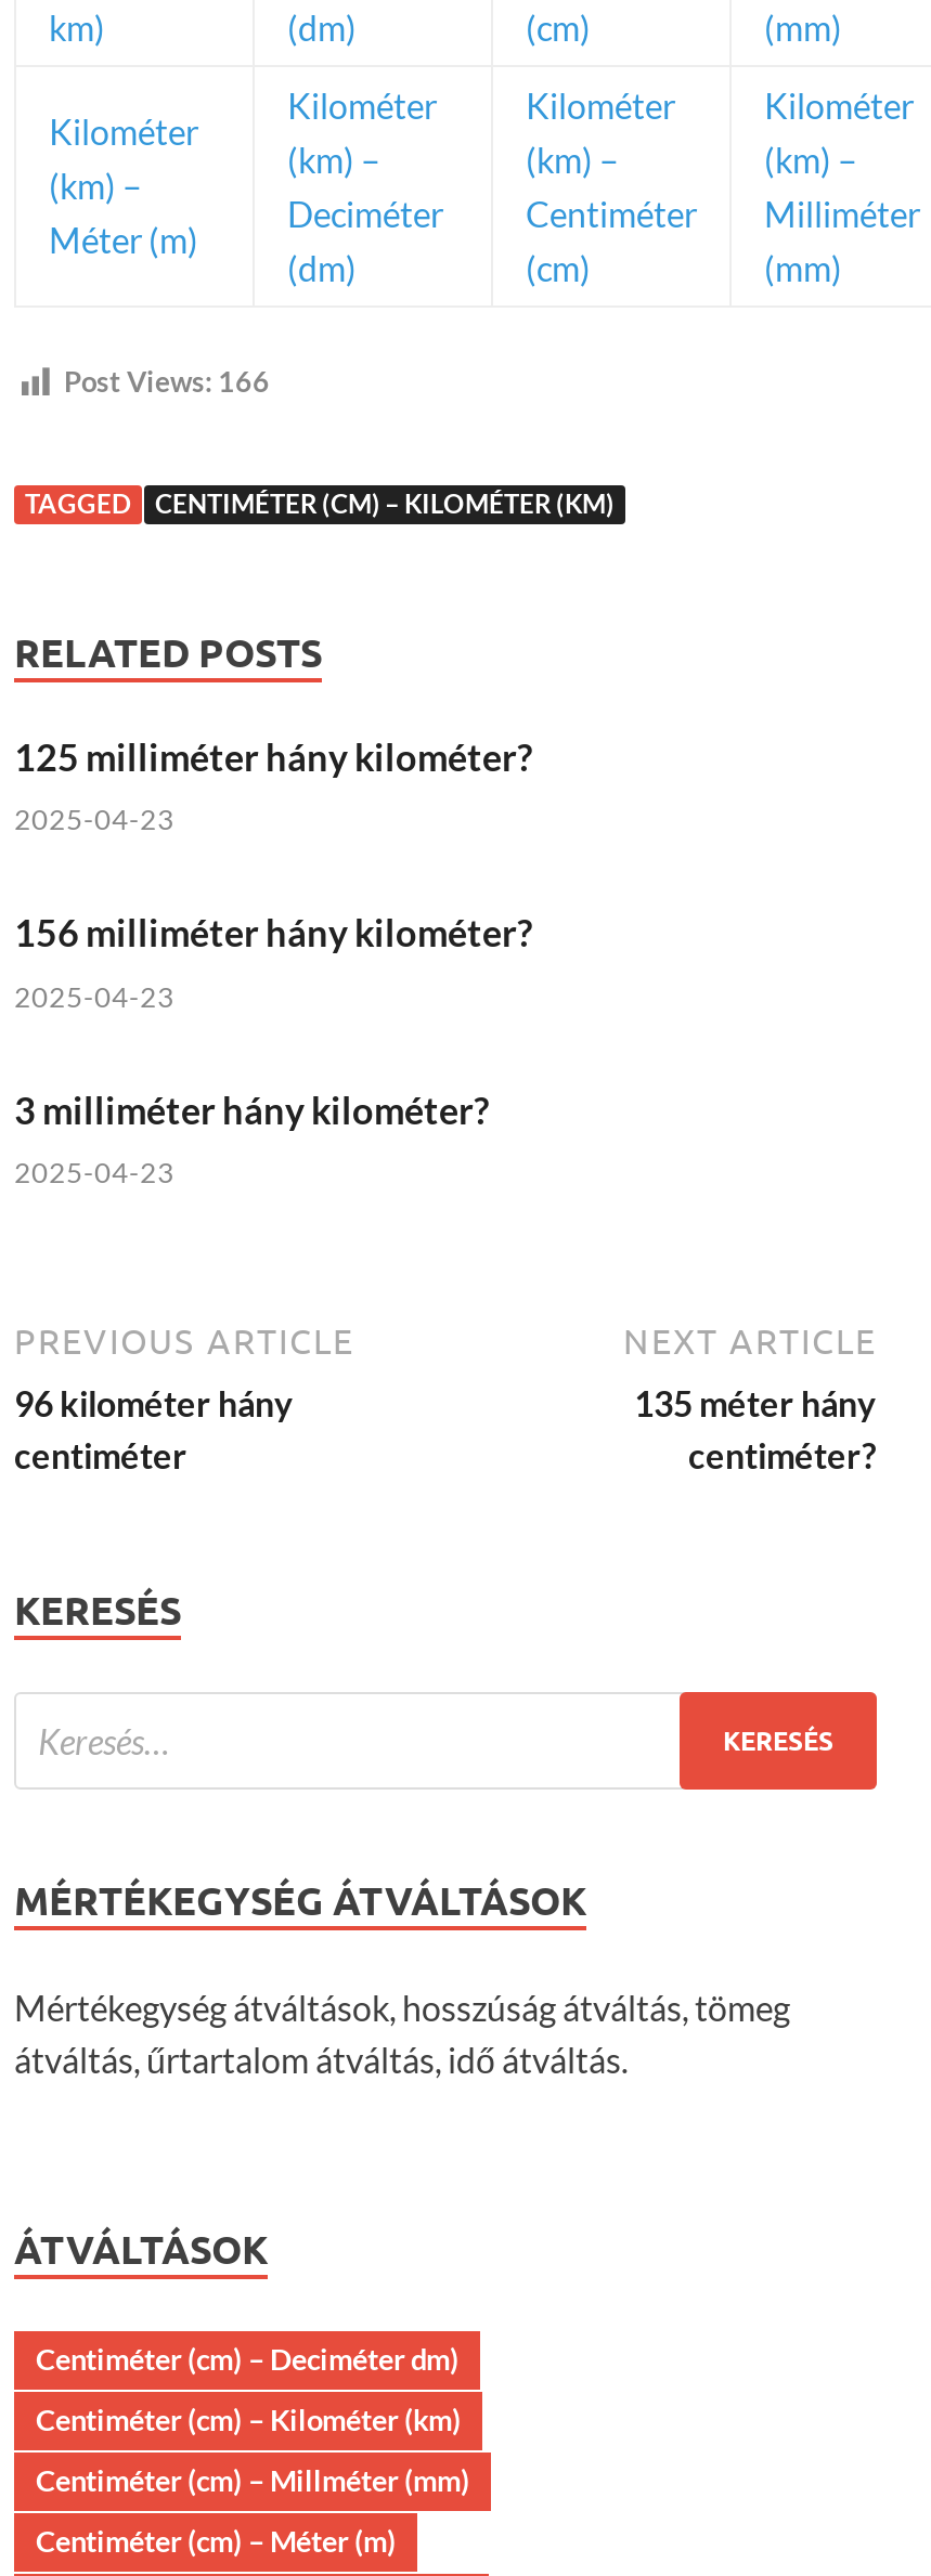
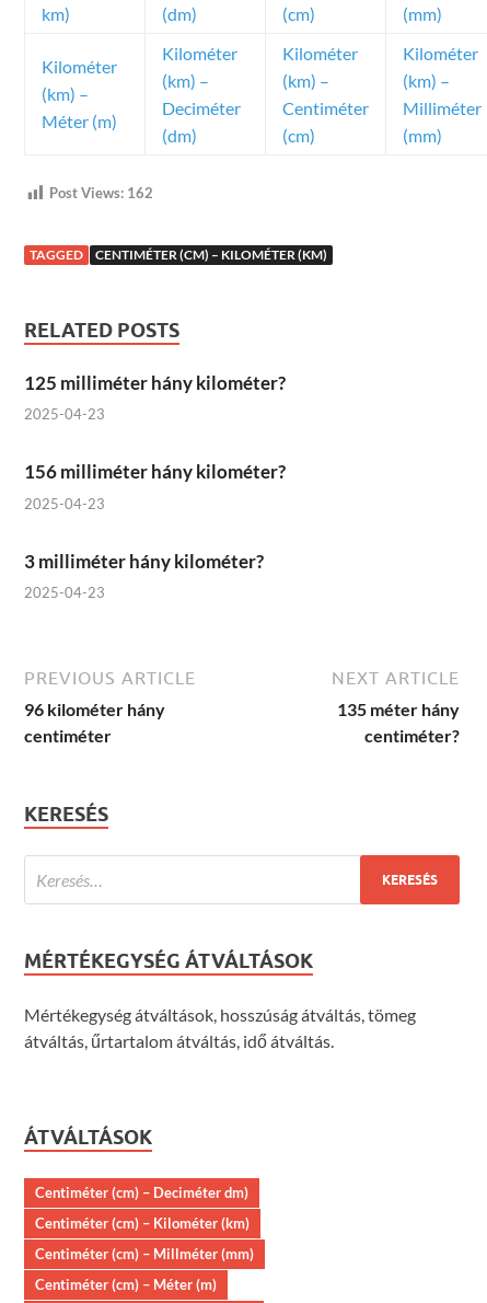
[64,365,270,399] Post Views: 166 -> [49,184,153,202] Post Views: 162

